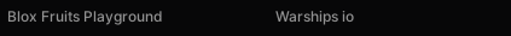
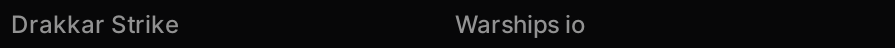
[7,7,163,25] Blox Fruits Playground -> [11,9,179,39] Drakkar Strike

